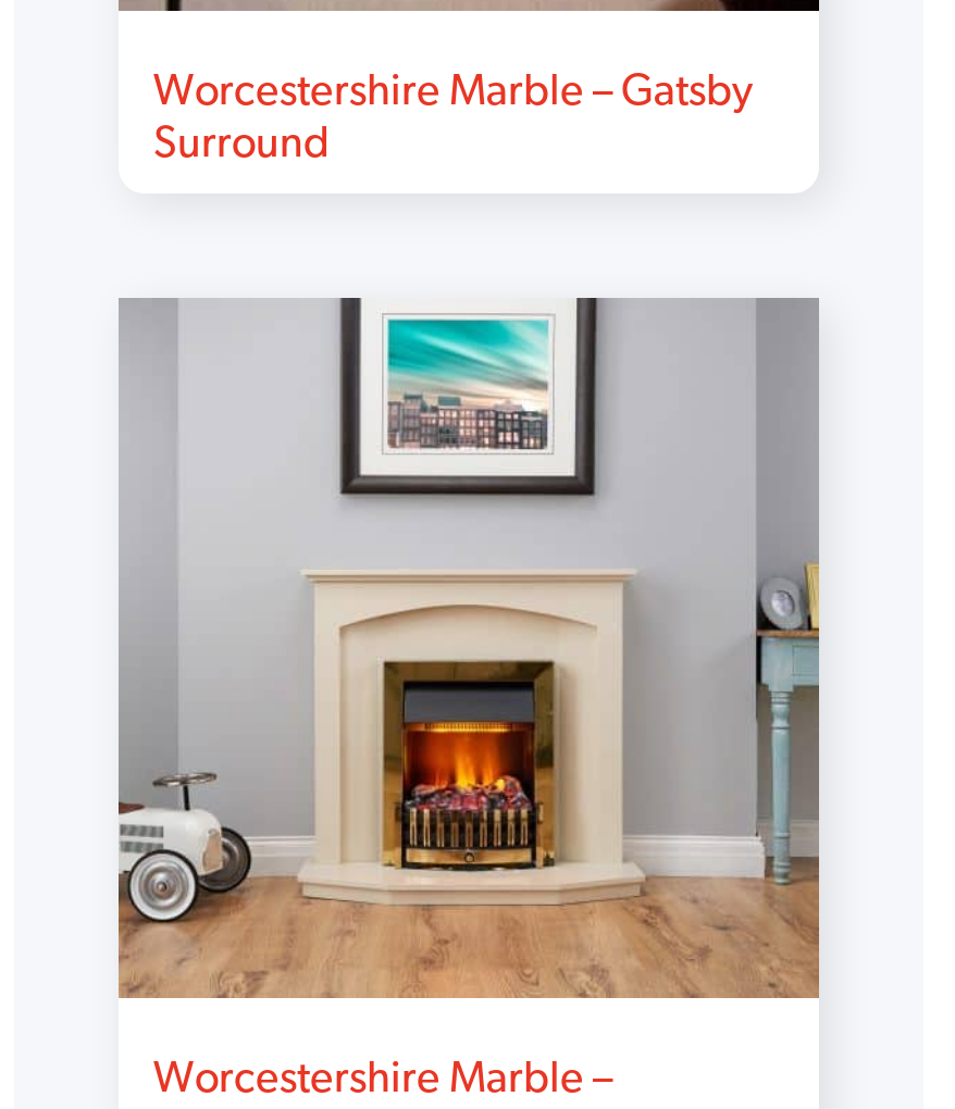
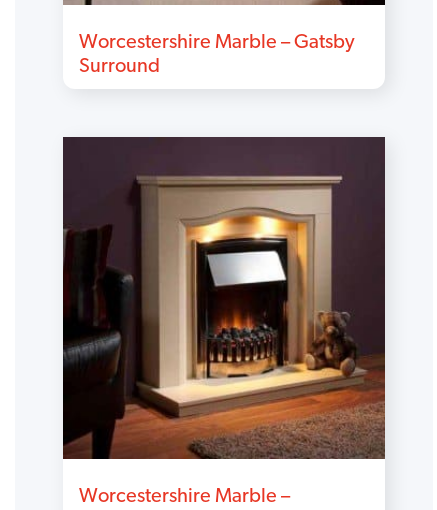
[116,298,821,1000] [image] -> [62,136,386,460] [image]

